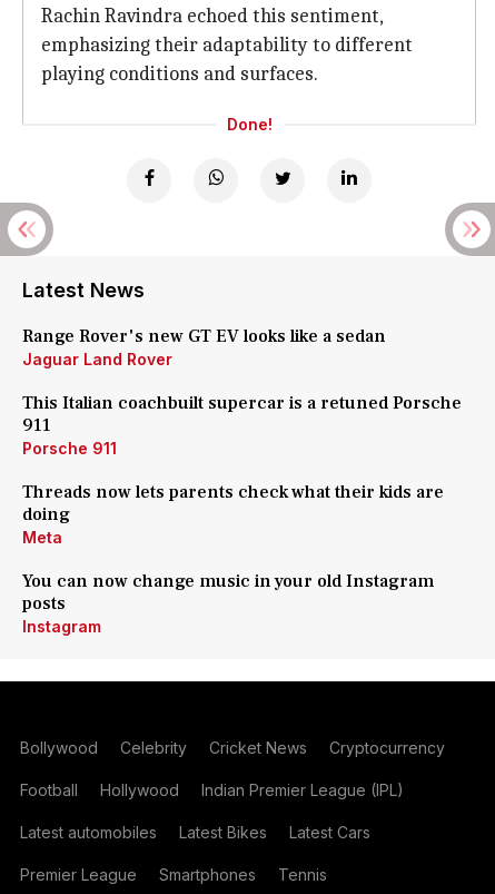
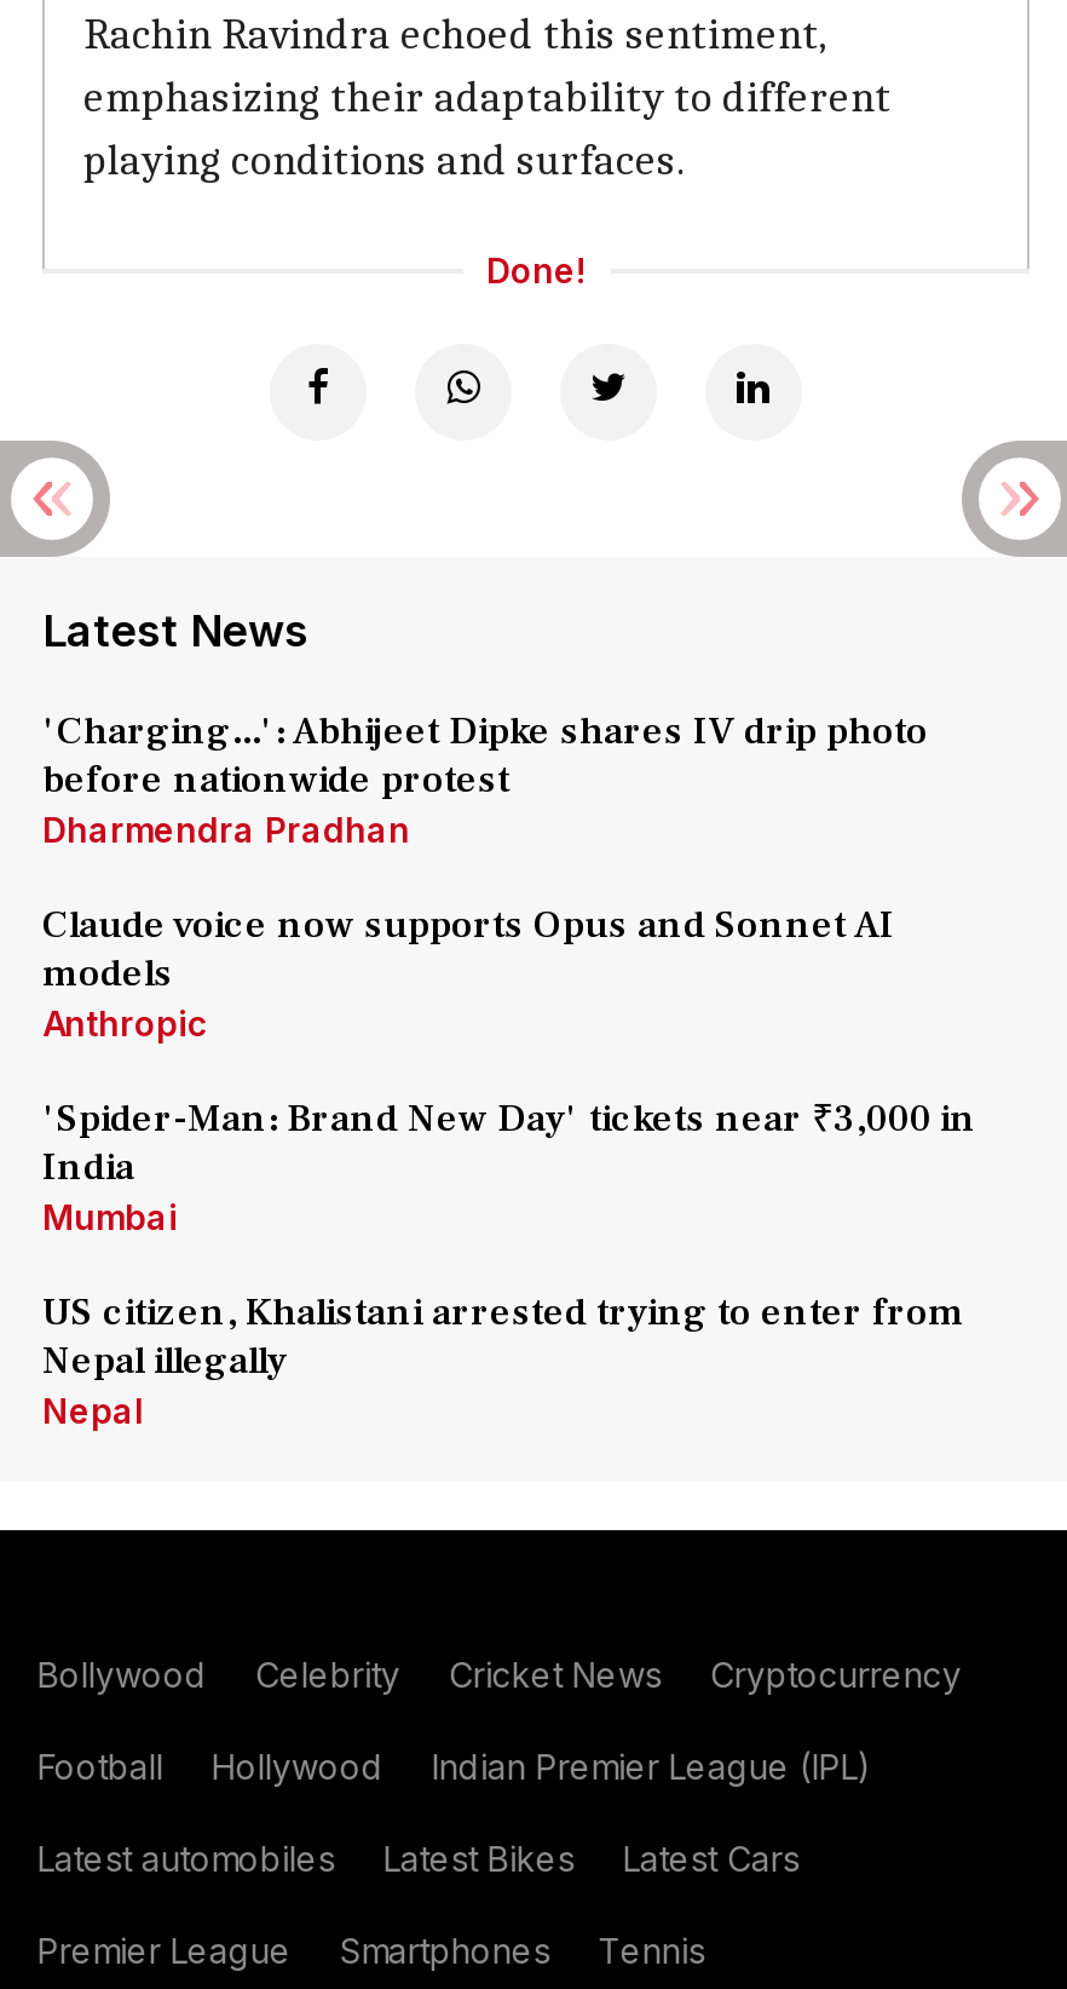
[22,325,386,369] Range Rover's new GT EV looks like a sedan | Jaguar Land Rover -> [42,707,928,850] 'Charging...': Abhijeet Dipke shares IV drip photo | before nationwide protest | Dharmendra Pradhan
[22,392,462,458] This Italian coachbuilt supercar is a retuned Porsche | 911 | Porsche 911 -> [42,901,894,1044] Claude voice now supports Opus and Sonnet AI | models | Anthropic
[22,481,444,547] Threads now lets parents check what their kids are | doing | Meta -> [42,1094,976,1237] 'Spider-Man: Brand New Day' tickets near ₹3,000 in | India | Mumbai
[22,570,434,636] You can now change music in your old Instagram | posts | Instagram -> [42,1288,964,1431] US citizen, Khalistani arrested trying to enter from | Nepal illegally | Nepal

